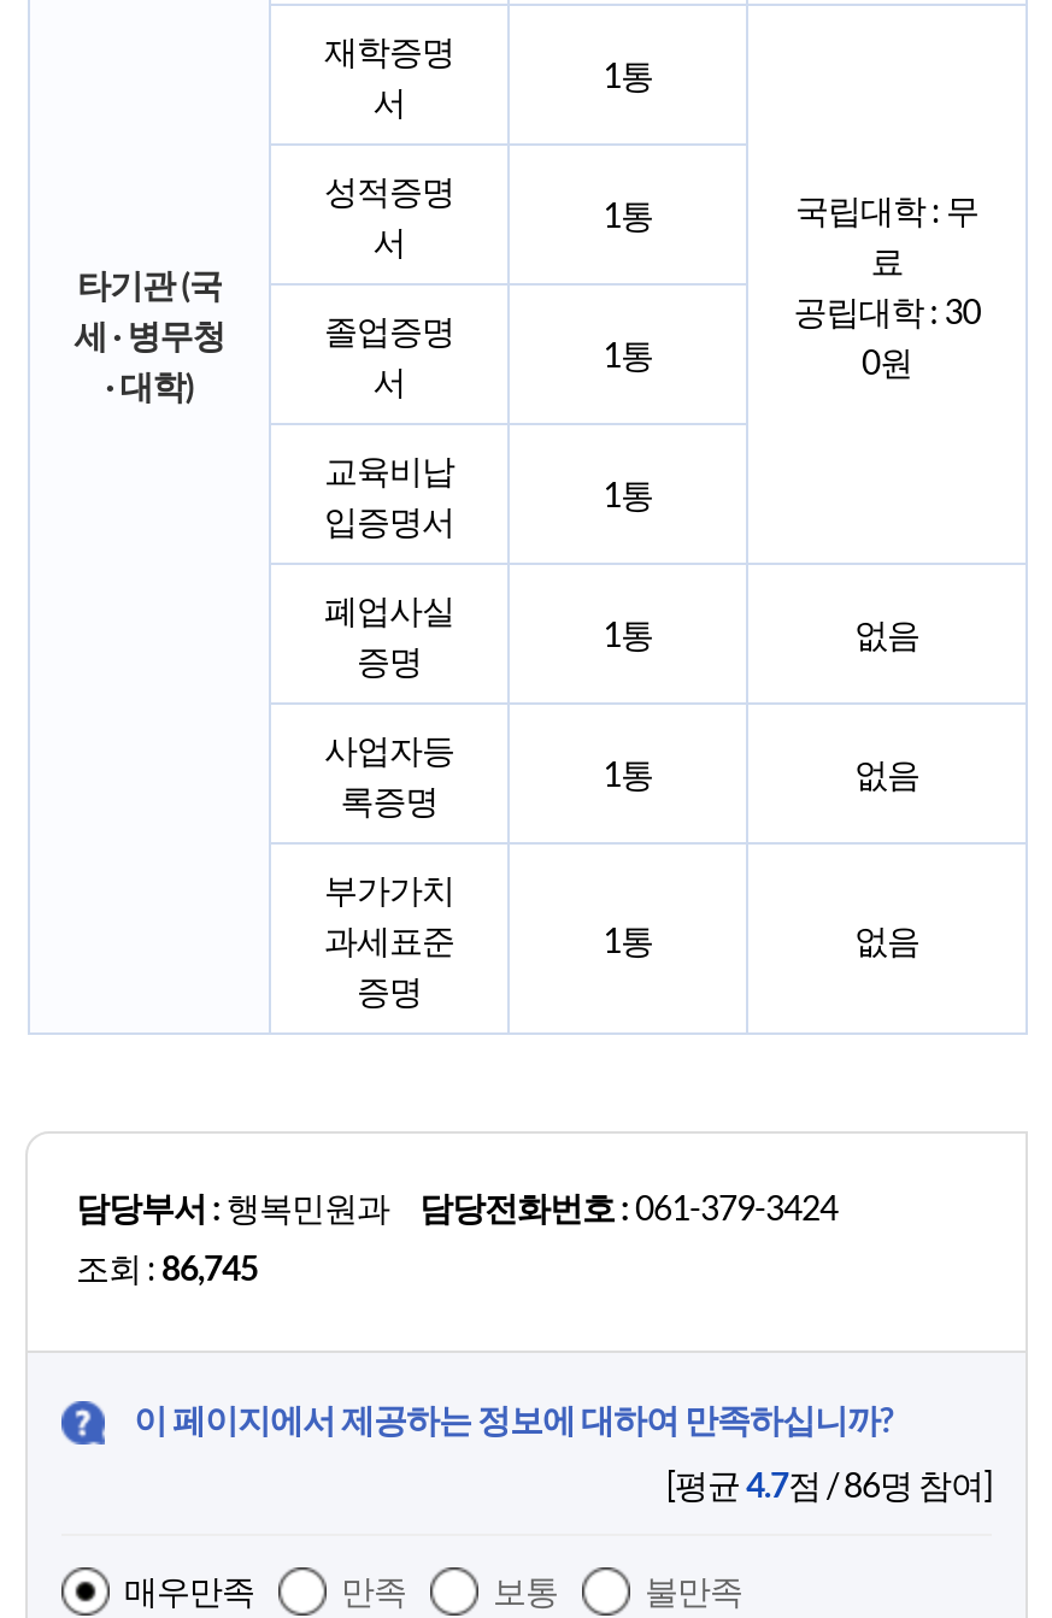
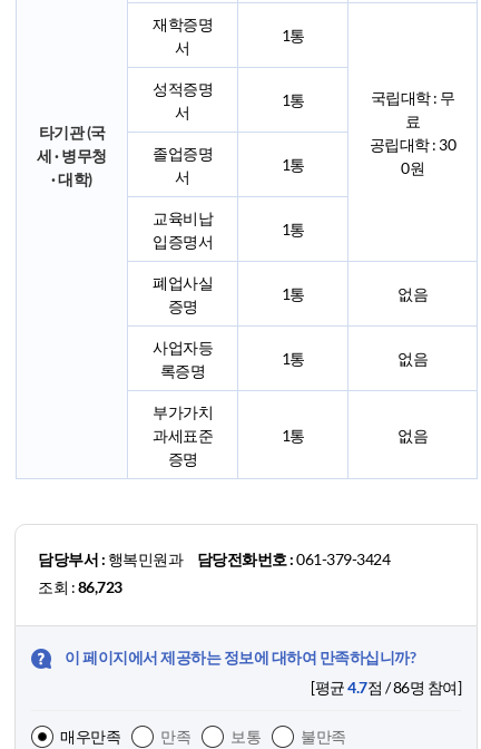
[76,1247,258,1288] 조회 : 86,745 -> [38,577,122,596] 조회 : 86,723

